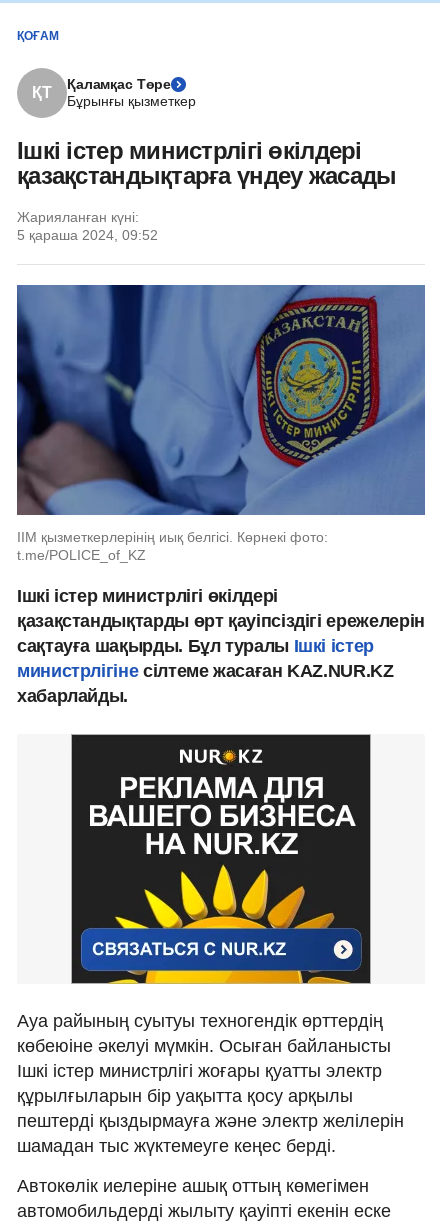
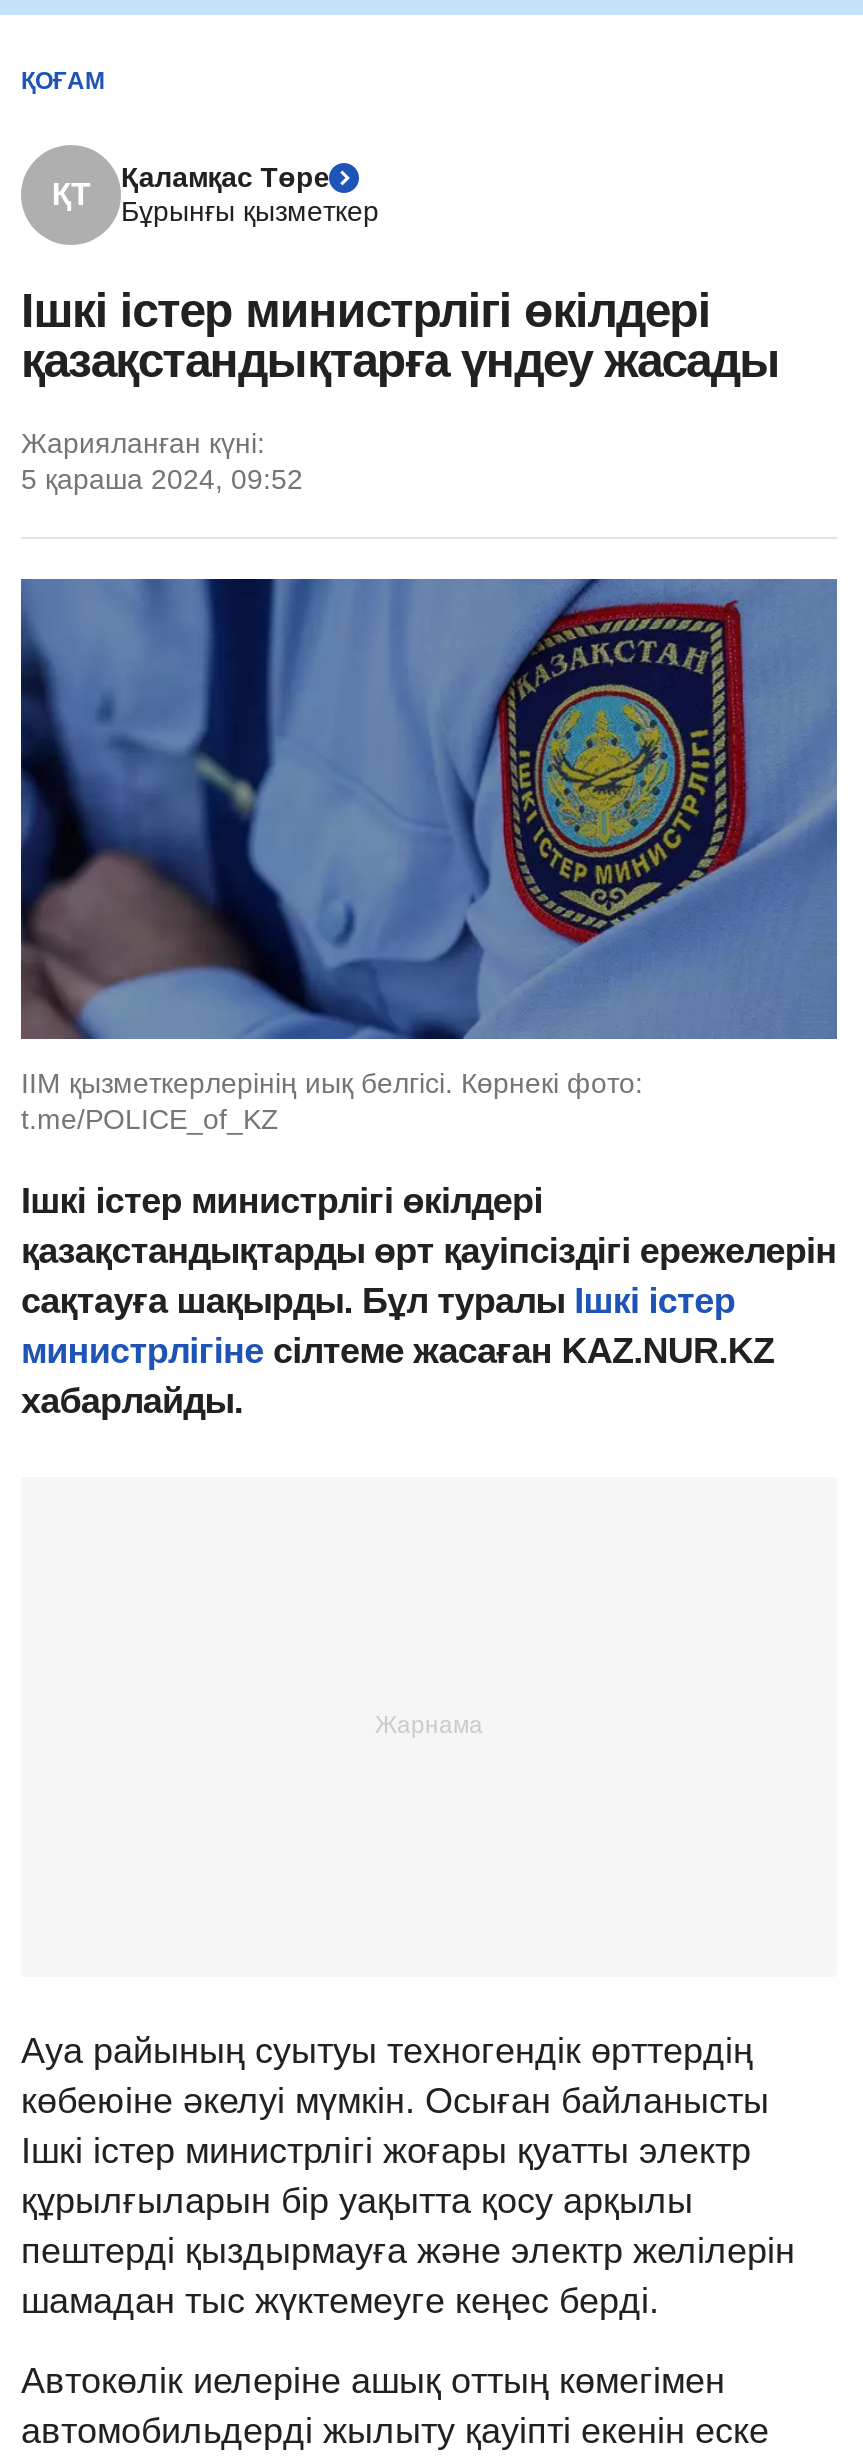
[70,734,372,985] [image] -> none

